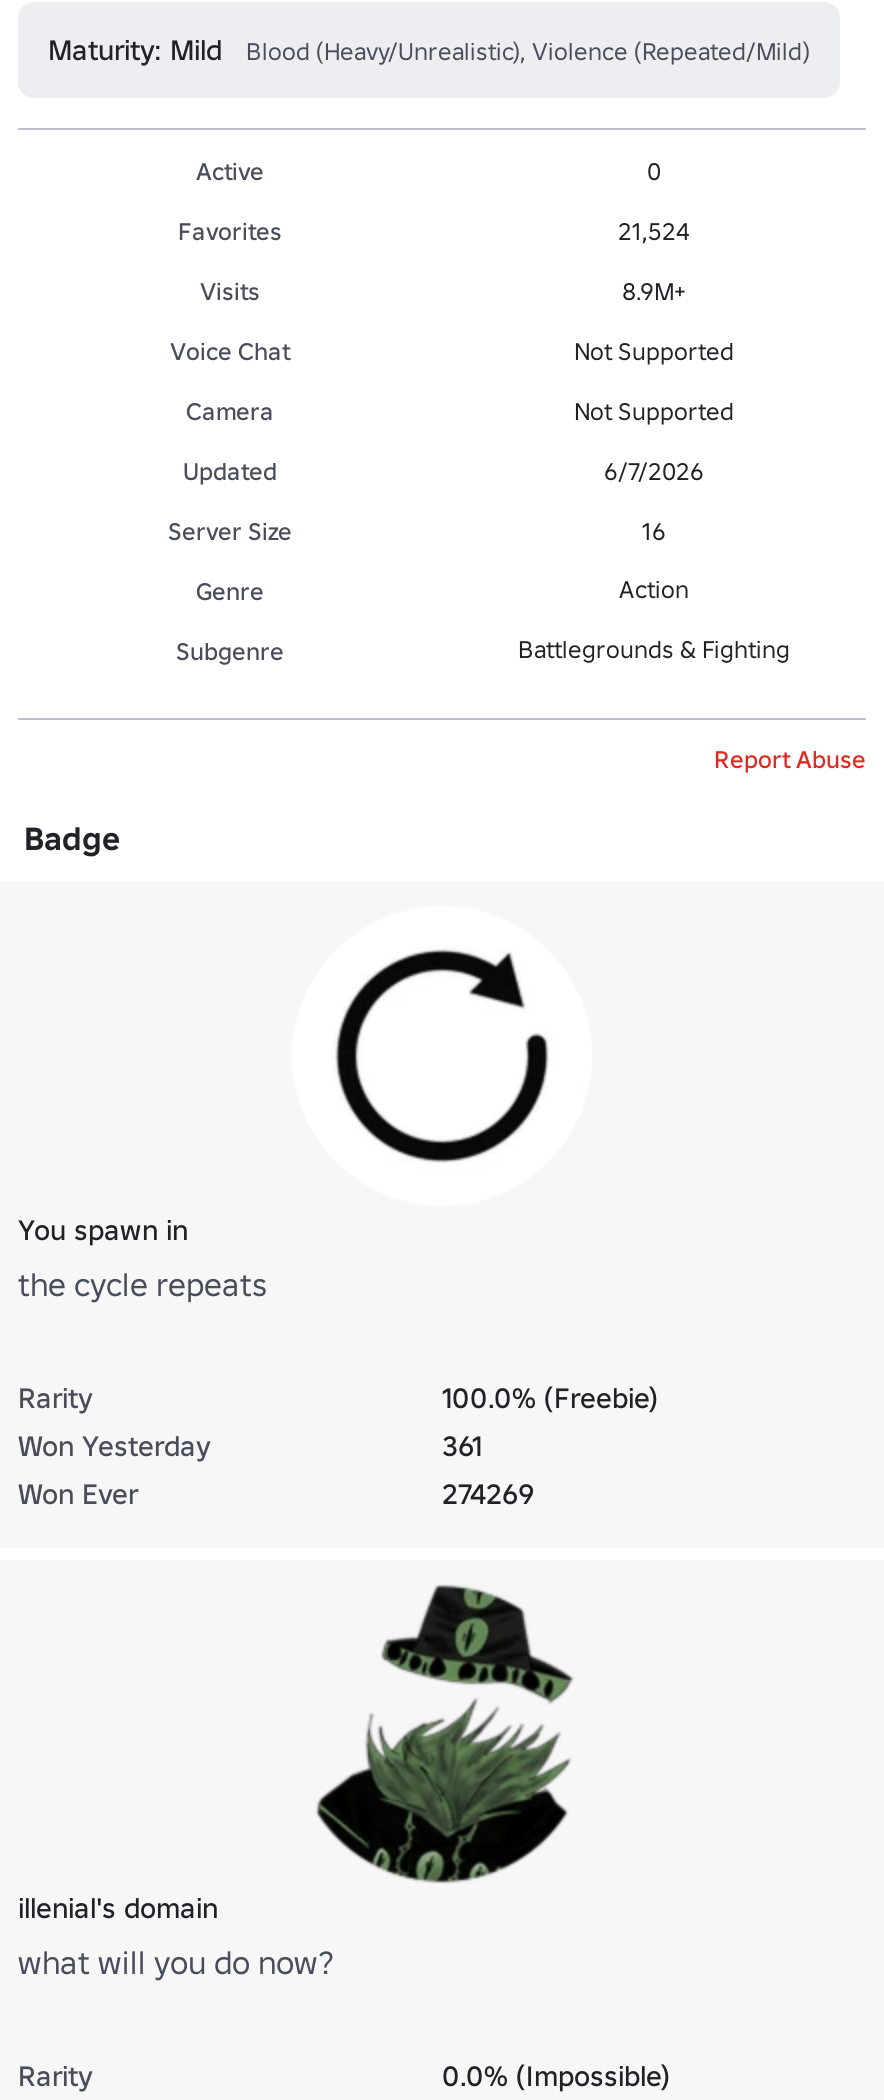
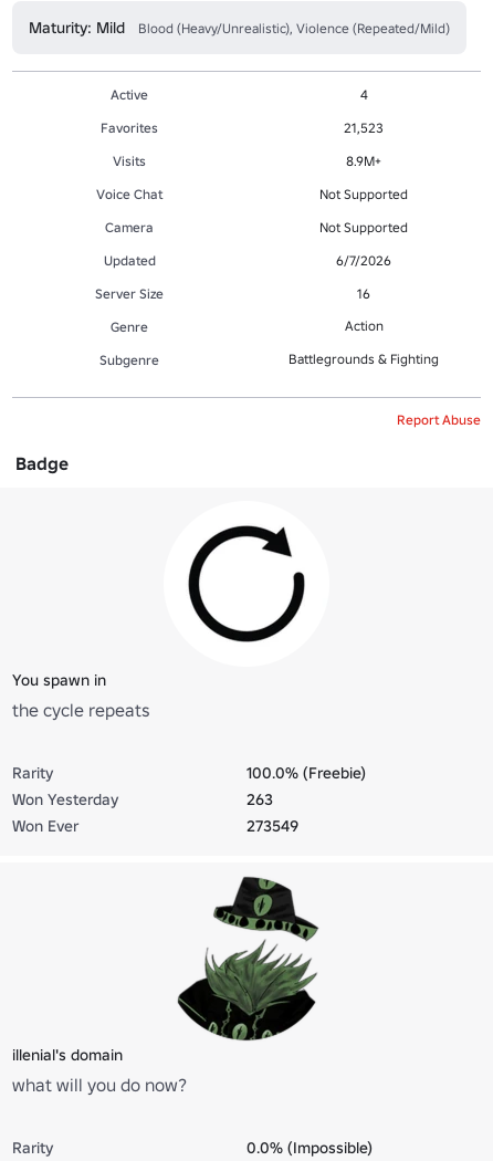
[647,155,661,185] 0 -> [360,86,368,102] 4
[618,215,690,245] 21,524 -> [344,119,384,135] 21,523
[442,1427,482,1463] 361 -> [246,789,273,809] 263
[442,1475,534,1511] 274269 -> [246,815,298,835] 273549

